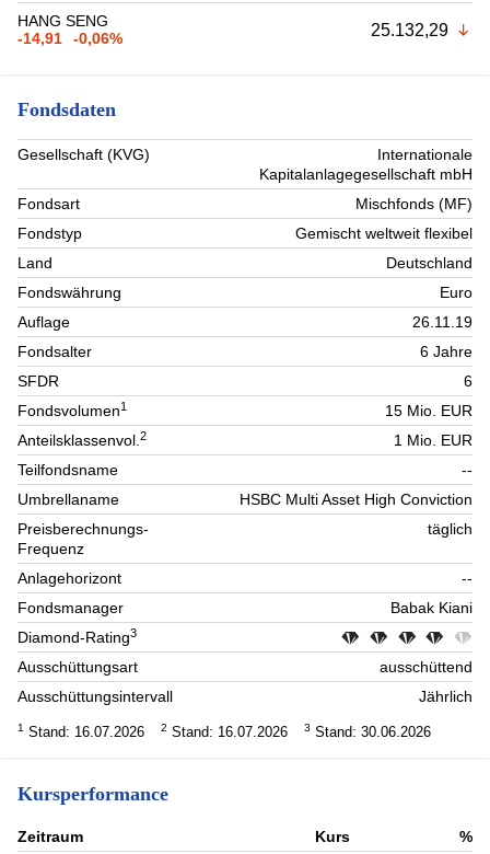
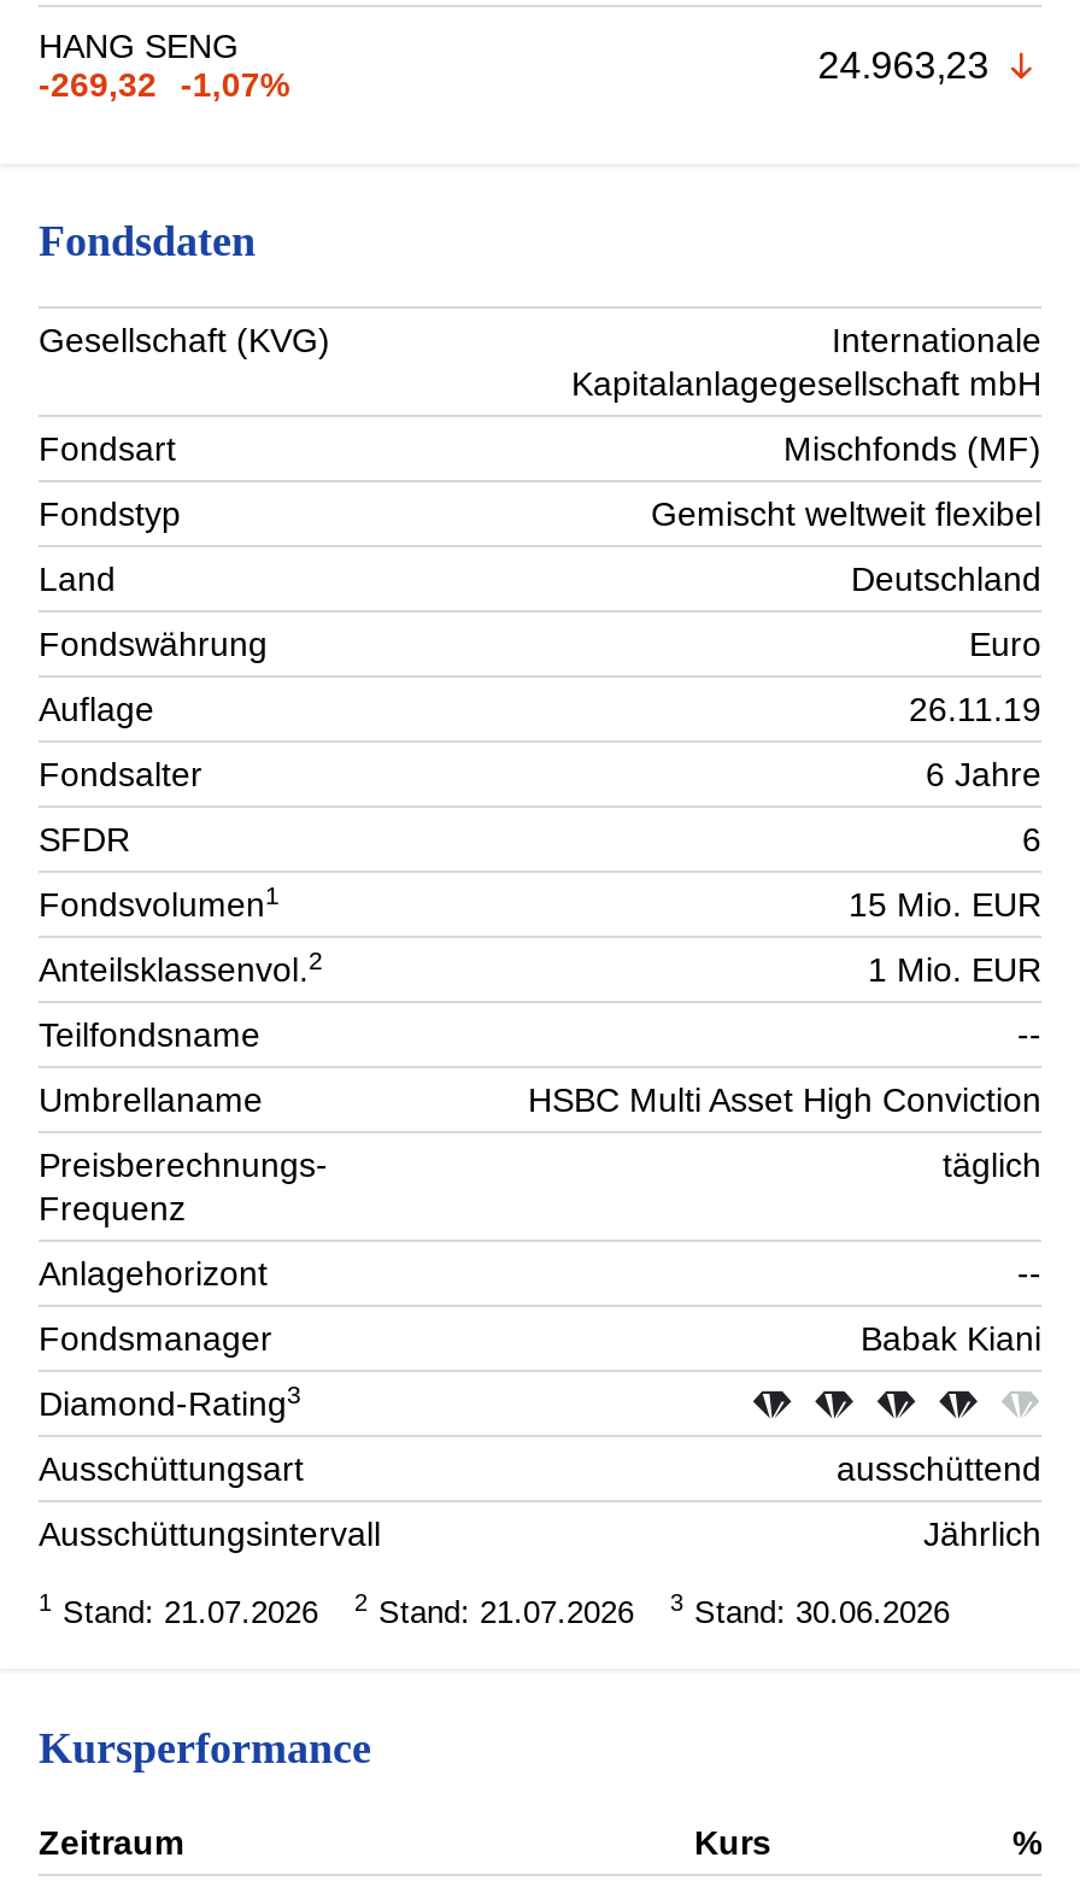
[371,21,449,39] 25.132,29 -> [818,46,989,87] 24.963,23
[17,30,62,47] -14,91 -> [39,65,157,104] -269,32
[73,30,122,47] -0,06% -> [180,65,289,104] -1,07%
[17,722,144,741] 1 Stand: 16.07.2026 -> [39,1590,318,1631] 1 Stand: 21.07.2026
[161,722,288,741] 2 Stand: 16.07.2026 -> [354,1590,634,1631] 2 Stand: 21.07.2026

